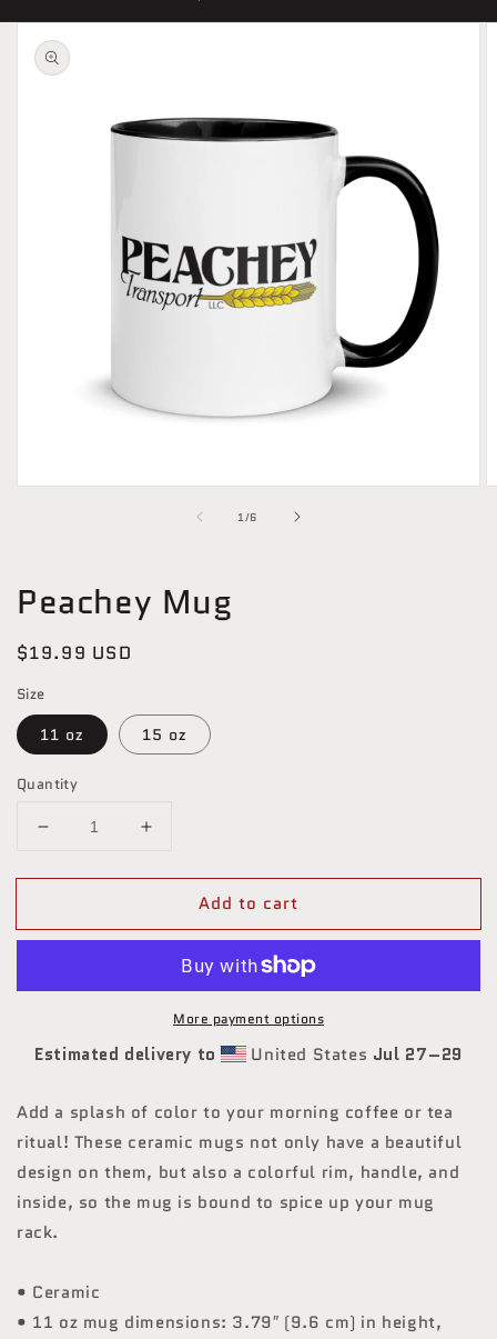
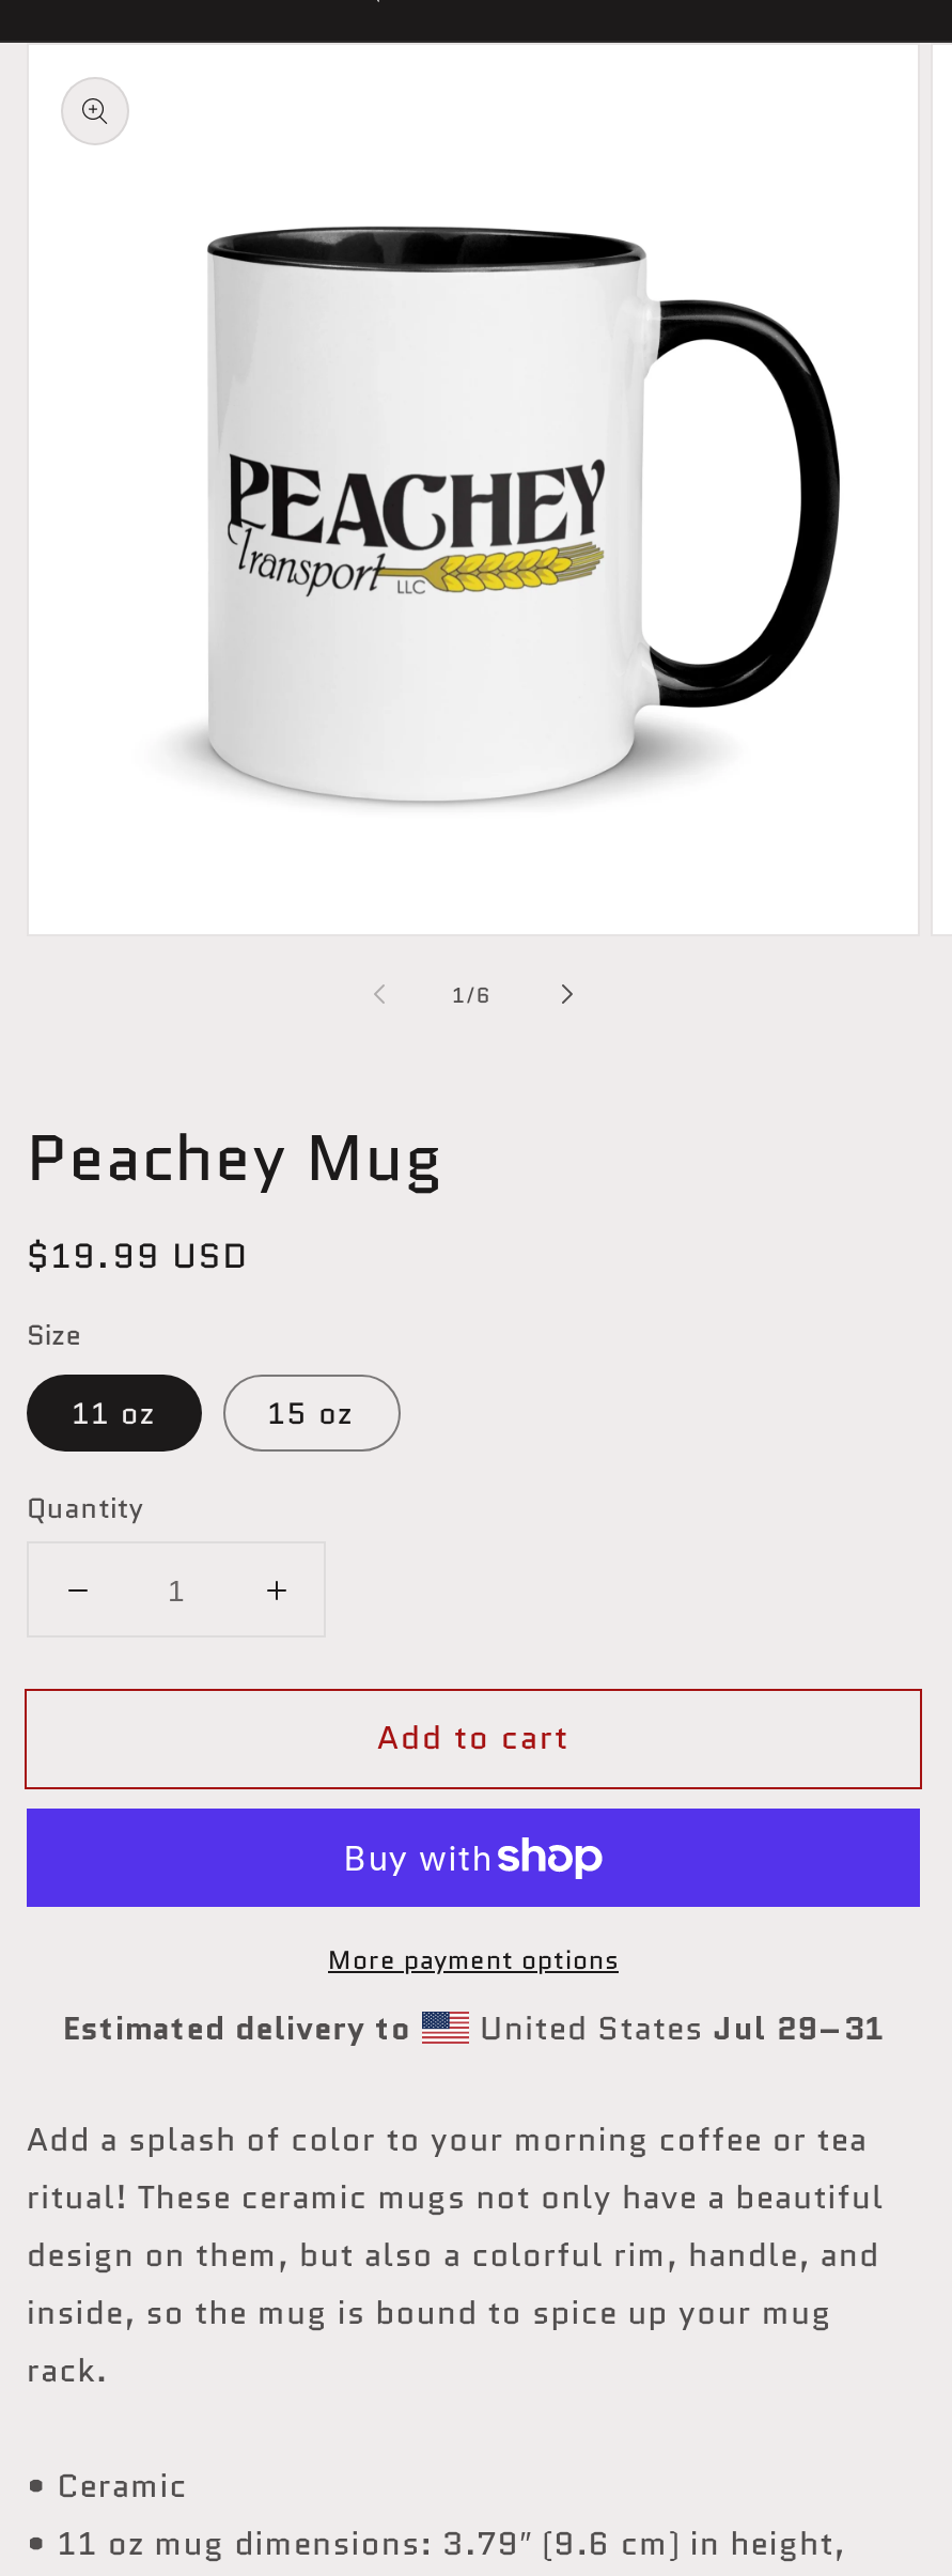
[246,1042,462,1067] United States Jul 27–29 -> [470,2005,884,2052] United States Jul 29–31

